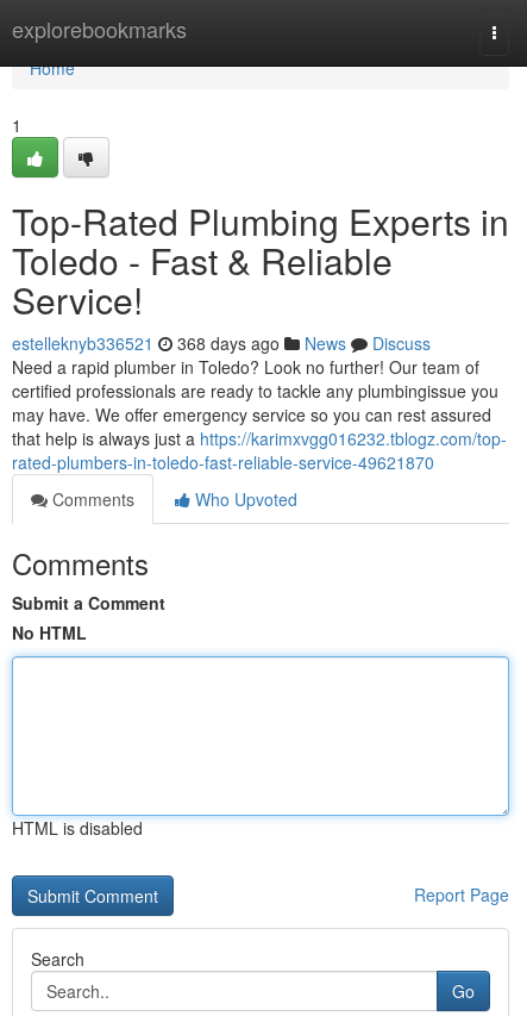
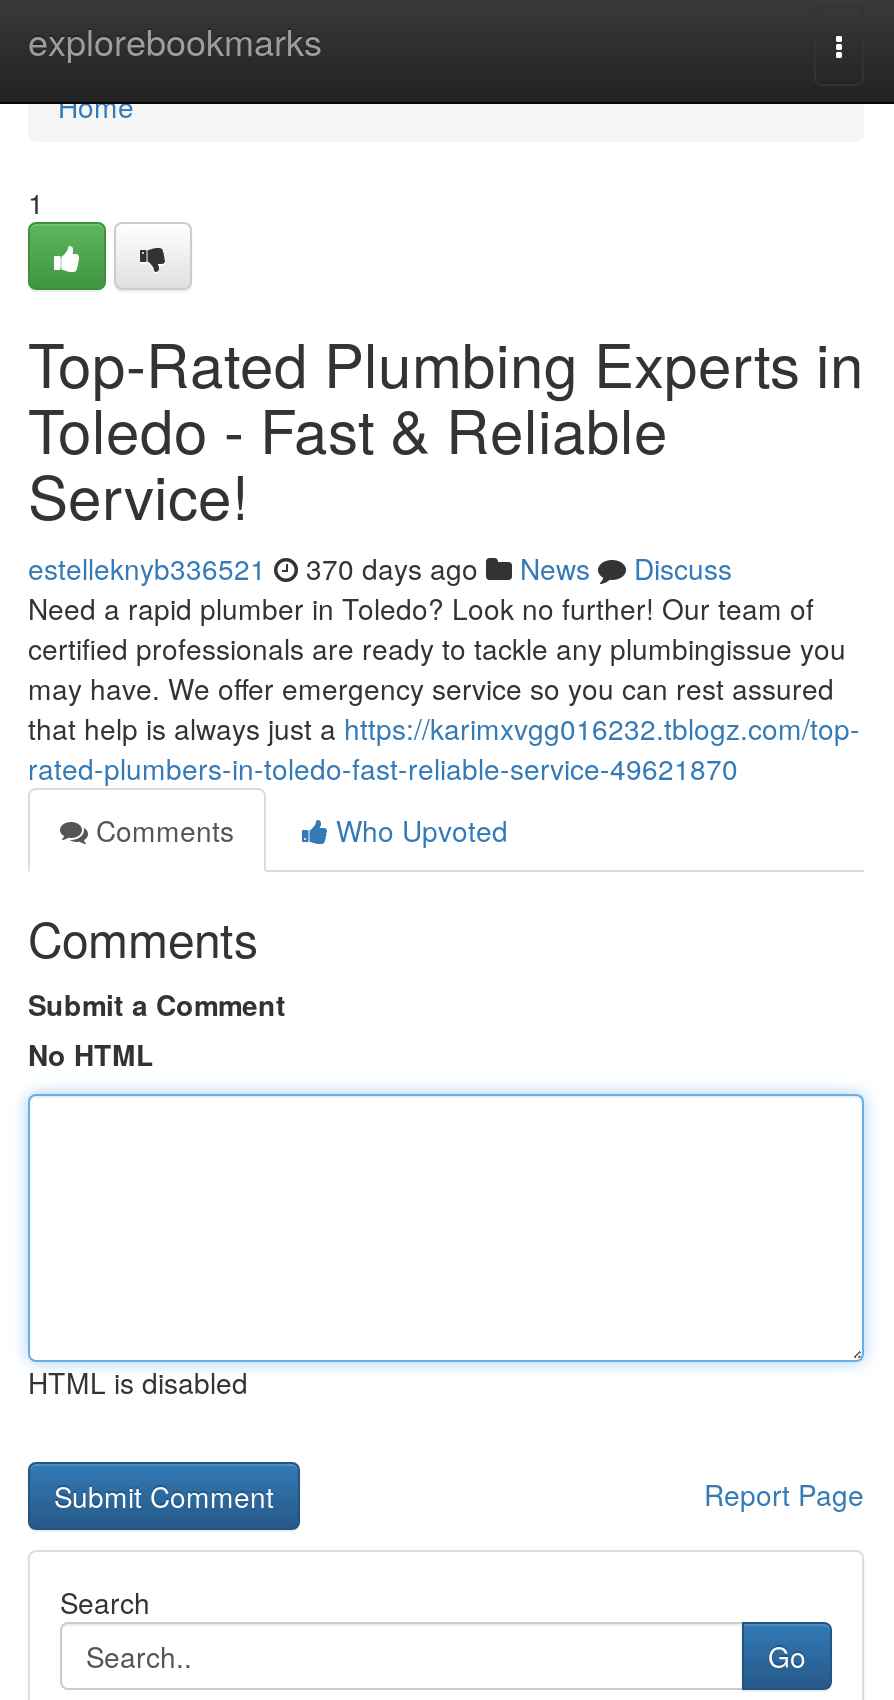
[12,331,431,355] estelleknyb336521 368 days ago News Discuss -> [28,548,732,588] estelleknyb336521 370 days ago News Discuss

